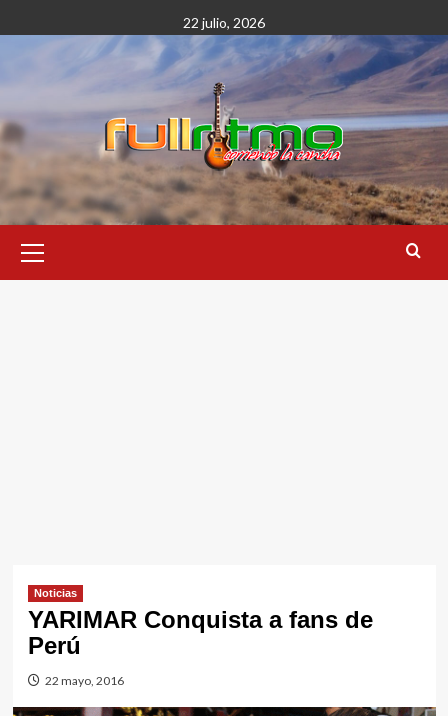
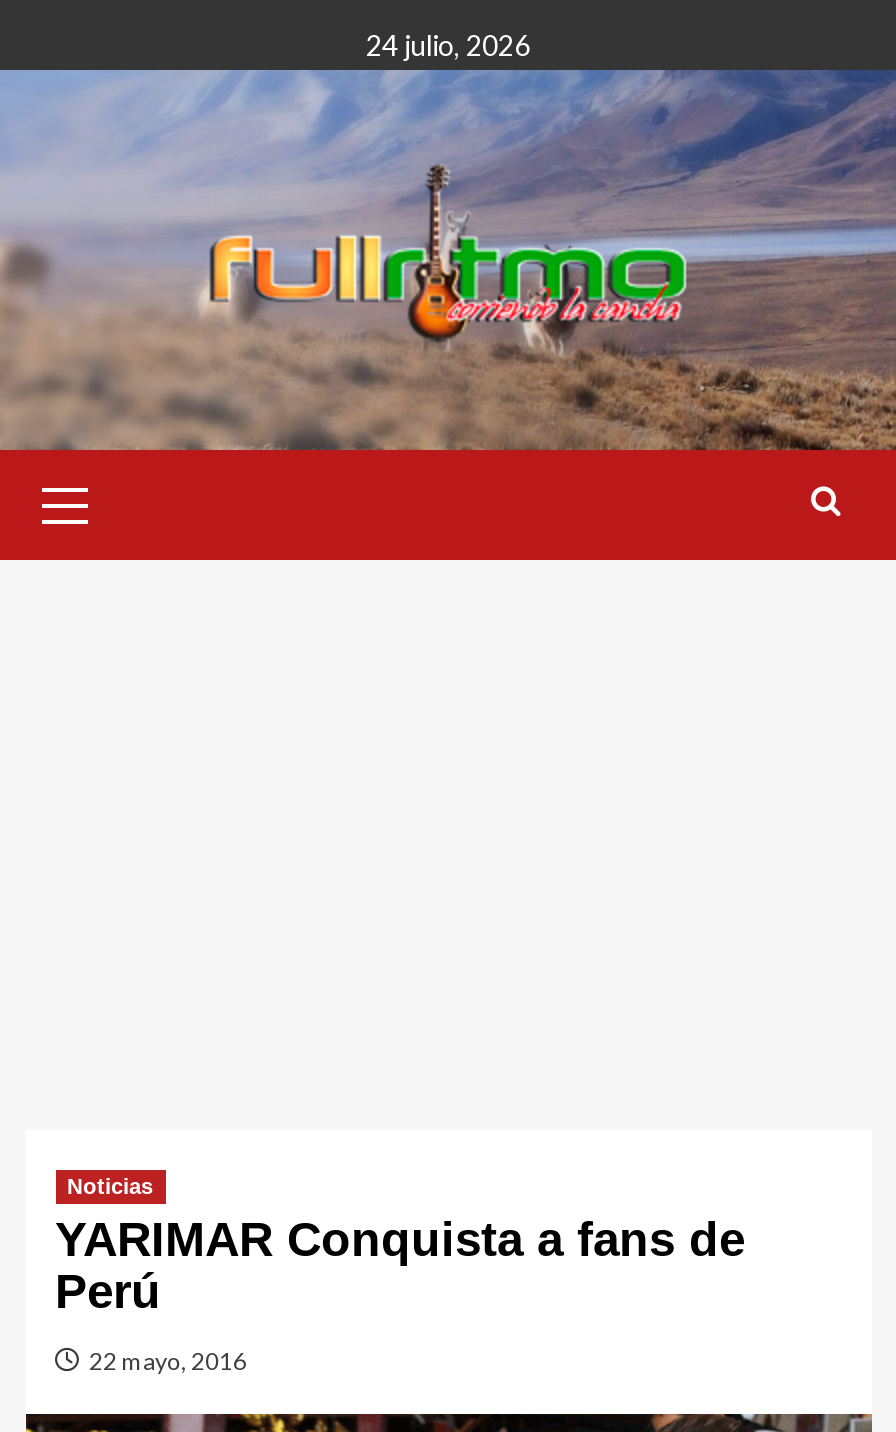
[183,14,265,31] 22 julio, 2026 -> [366,28,530,62] 24 julio, 2026

